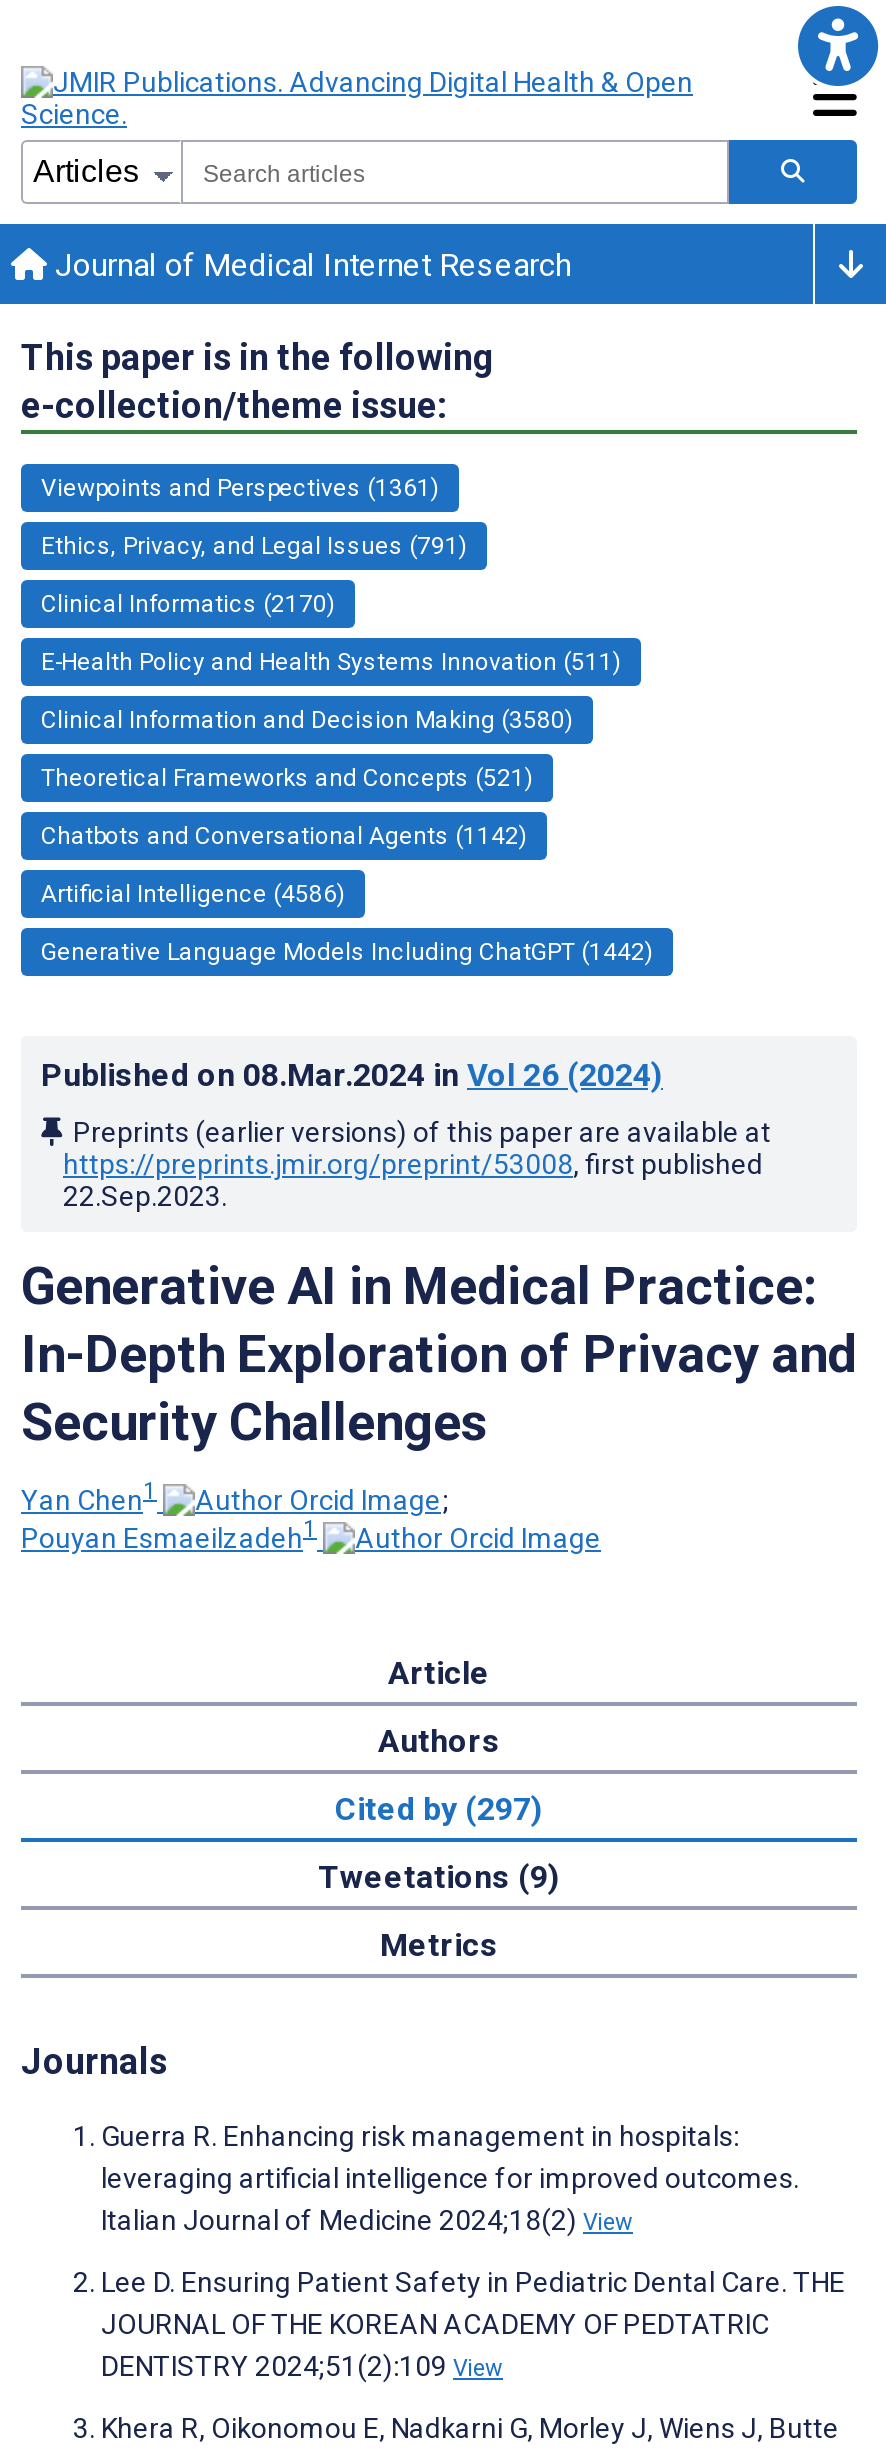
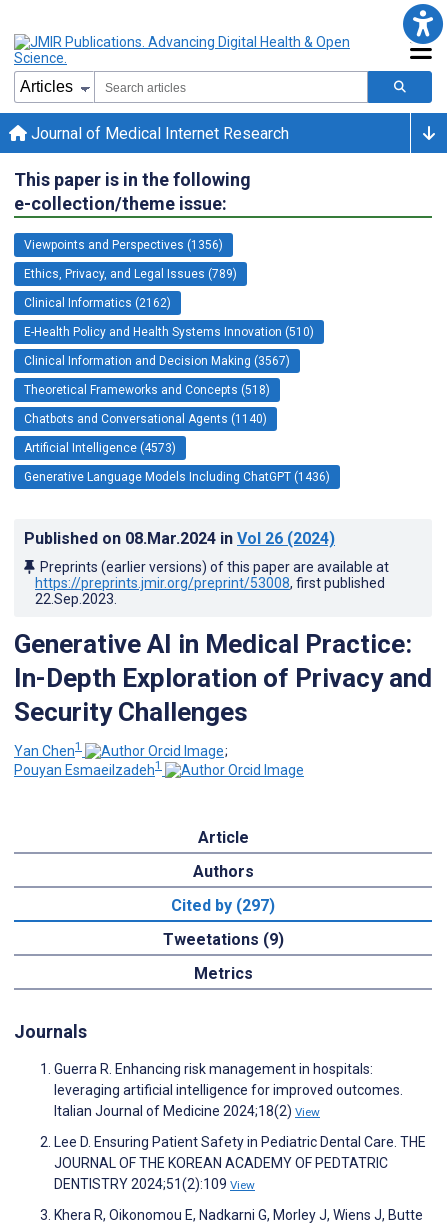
[41,474,439,502] Viewpoints and Perspectives (1361) -> [24,238,223,252] Viewpoints and Perspectives (1356)
[41,532,467,560] Ethics, Privacy, and Legal Issues (791) -> [24,267,237,281] Ethics, Privacy, and Legal Issues (789)
[41,590,335,618] Clinical Informatics (2170) -> [24,296,171,310] Clinical Informatics (2162)
[41,648,621,676] E-Health Policy and Health Systems Innovation (511) -> [24,325,314,339] E-Health Policy and Health Systems Innovation (510)
[41,706,573,734] Clinical Information and Decision Making (3580) -> [24,354,290,368] Clinical Information and Decision Making (3567)
[41,764,533,792] Theoretical Frameworks and Concepts (521) -> [24,383,270,397] Theoretical Frameworks and Concepts (518)
[41,822,527,850] Chatbots and Conversational Agents (1142) -> [24,412,267,426] Chatbots and Conversational Agents (1140)
[41,880,345,908] Artificial Intelligence (4586) -> [24,441,176,455] Artificial Intelligence (4573)
[41,938,653,966] Generative Language Models Including ChatGPT (1442) -> [24,470,330,484] Generative Language Models Including ChatGPT (1436)

